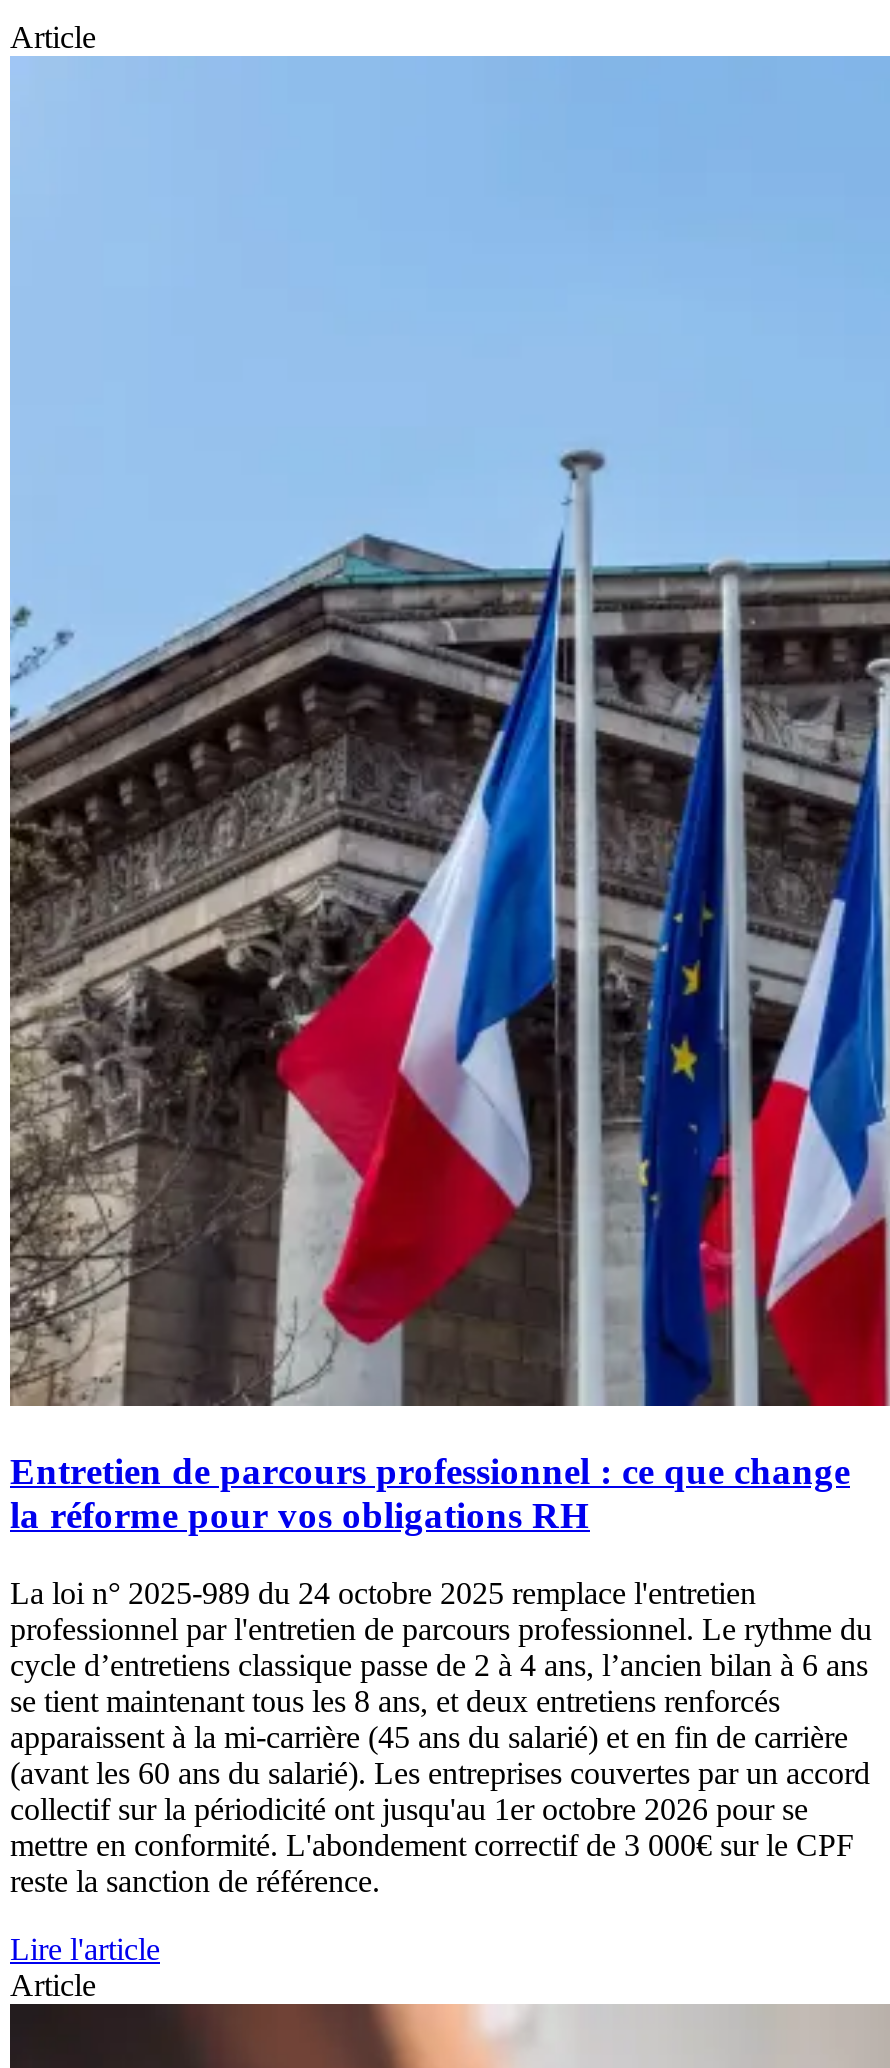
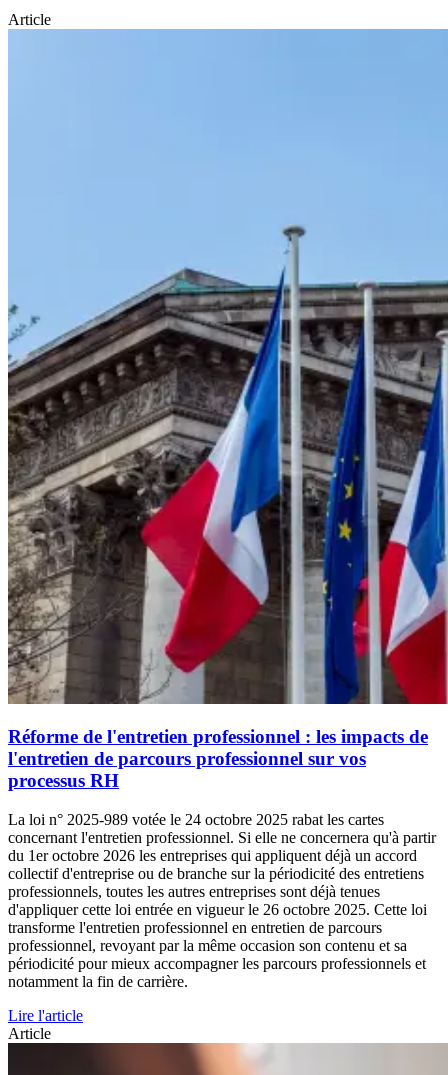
[10,1450,850,1536] Entretien de parcours professionnel : ce que change | la réforme pour vos obligations RH -> [8,726,428,791] Réforme de l'entretien professionnel : les impacts de | l'entretien de parcours professionnel sur vos | processus RH
[10,1576,872,1898] La loi n° 2025-989 du 24 octobre 2025 remplace l'entretien | professionnel par l'entretien de parcours professionnel. Le rythme du | cycle d’entretiens classique passe de 2 à 4 ans, l’ancien bilan à 6 ans | se tient maintenant tous les 8 ans, et deux entretiens renforcés | apparaissent à la mi-carrière (45 ans du salarié) et en fin de carrière | (avant les 60 ans du salarié). Les entreprises couvertes par un accord | collectif sur la périodicité ont jusqu'au 1er octobre 2026 pour se | mettre en conformité. L'abondement correctif de 3 000€ sur le CPF | reste la sanction de référence. -> [8,811,436,990] La loi n° 2025-989 votée le 24 octobre 2025 rabat les cartes | concernant l'entretien professionnel. Si elle ne concernera qu'à partir | du 1er octobre 2026 les entreprises qui appliquent déjà un accord | collectif d'entreprise ou de branche sur la périodicité des entretiens | professionnels, toutes les autres entreprises sont déjà tenues | d'appliquer cette loi entrée en vigueur le 26 octobre 2025. Cette loi | transforme l'entretien professionnel en entretien de parcours | professionnel, revoyant par la même occasion son contenu et sa | périodicité pour mieux accompagner les parcours professionnels et | notamment la fin de carrière.

